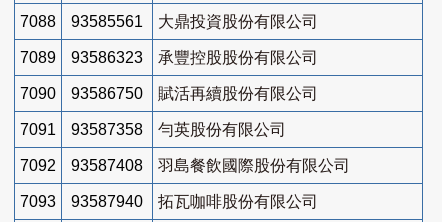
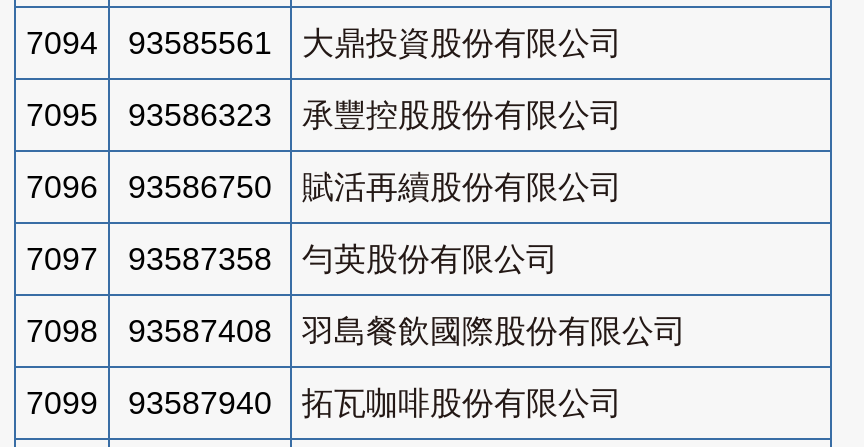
[20,13,318,30] 7088 93585561 大鼎投資股份有限公司 -> [26,26,622,60] 7094 93585561 大鼎投資股份有限公司
[20,49,318,66] 7089 93586323 承豐控股股份有限公司 -> [26,98,622,132] 7095 93586323 承豐控股股份有限公司
[20,85,318,102] 7090 93586750 賦活再續股份有限公司 -> [26,170,622,204] 7096 93586750 賦活再續股份有限公司
[20,121,286,138] 7091 93587358 勻英股份有限公司 -> [26,242,558,276] 7097 93587358 勻英股份有限公司
[20,157,350,174] 7092 93587408 羽島餐飲國際股份有限公司 -> [26,314,686,348] 7098 93587408 羽島餐飲國際股份有限公司
[20,193,318,210] 7093 93587940 拓瓦咖啡股份有限公司 -> [26,386,622,420] 7099 93587940 拓瓦咖啡股份有限公司

